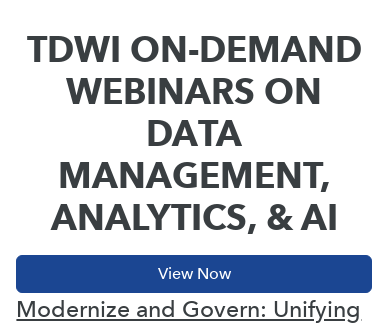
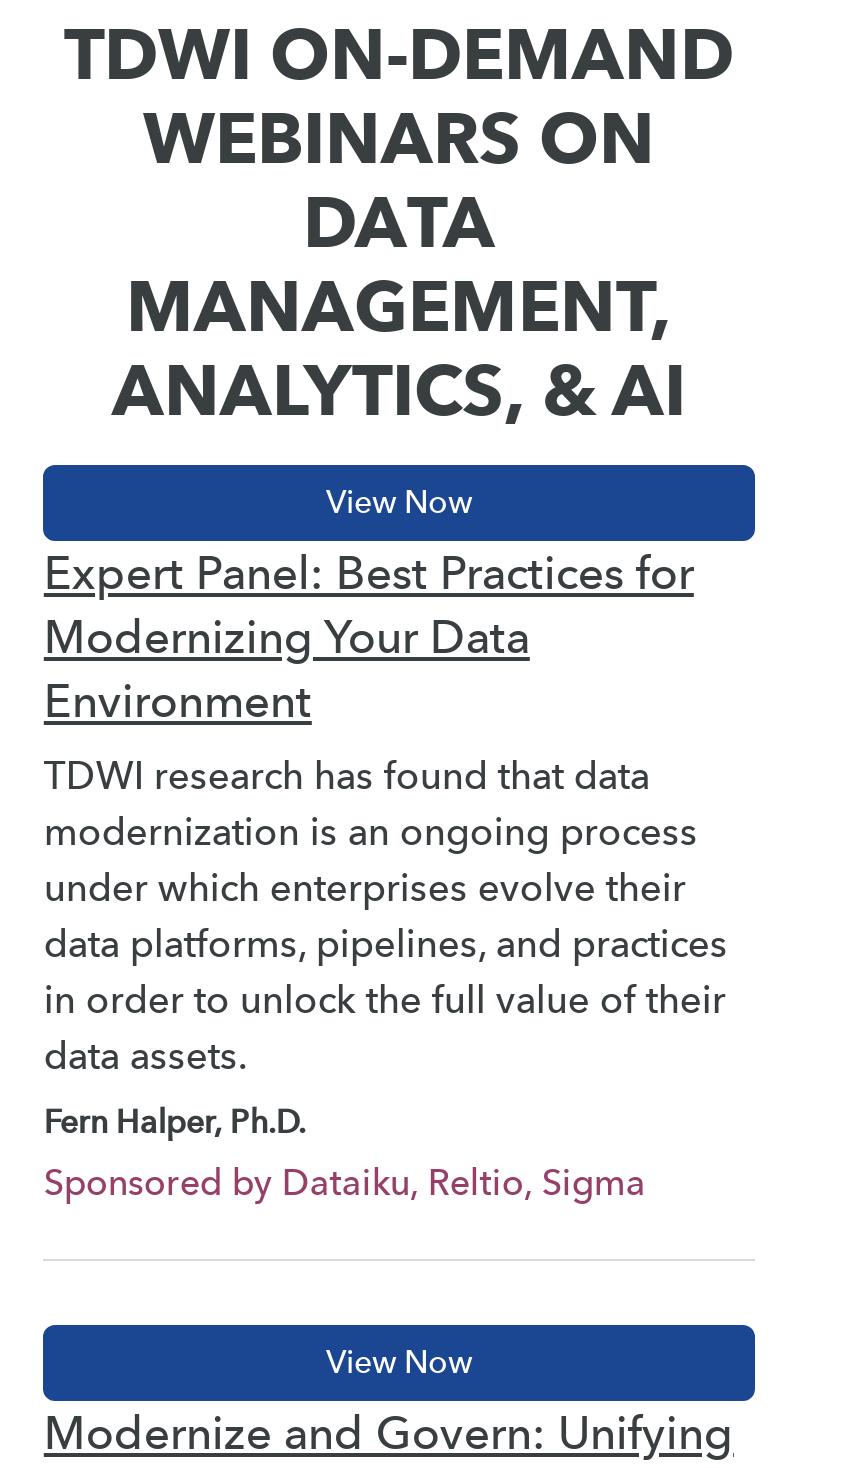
none -> [44,544,728,1205] Expert Panel: Best Practices for | Modernizing Your Data | Environment | TDWI research has found that data | modernization is an ongoing process | under which enterprises evolve their | data platforms, pipelines, and practices | in order to unlock the full value of their | data assets. | Fern Halper, Ph.D. | Sponsored by Dataiku, Reltio, Sigma

